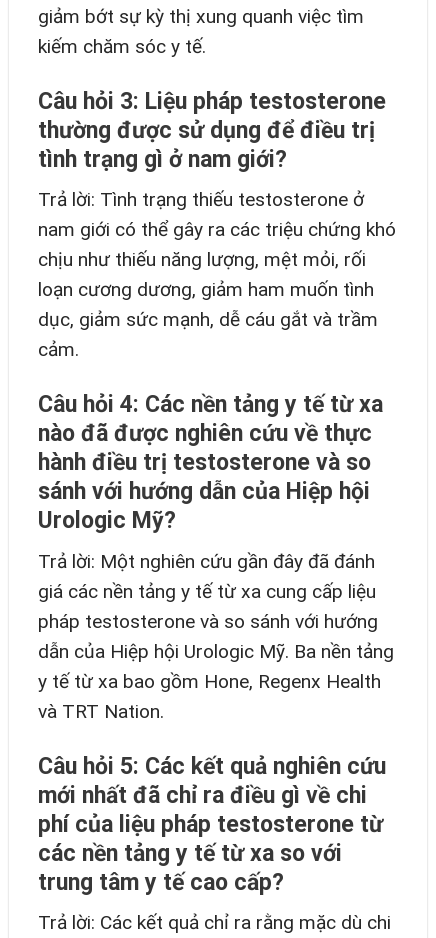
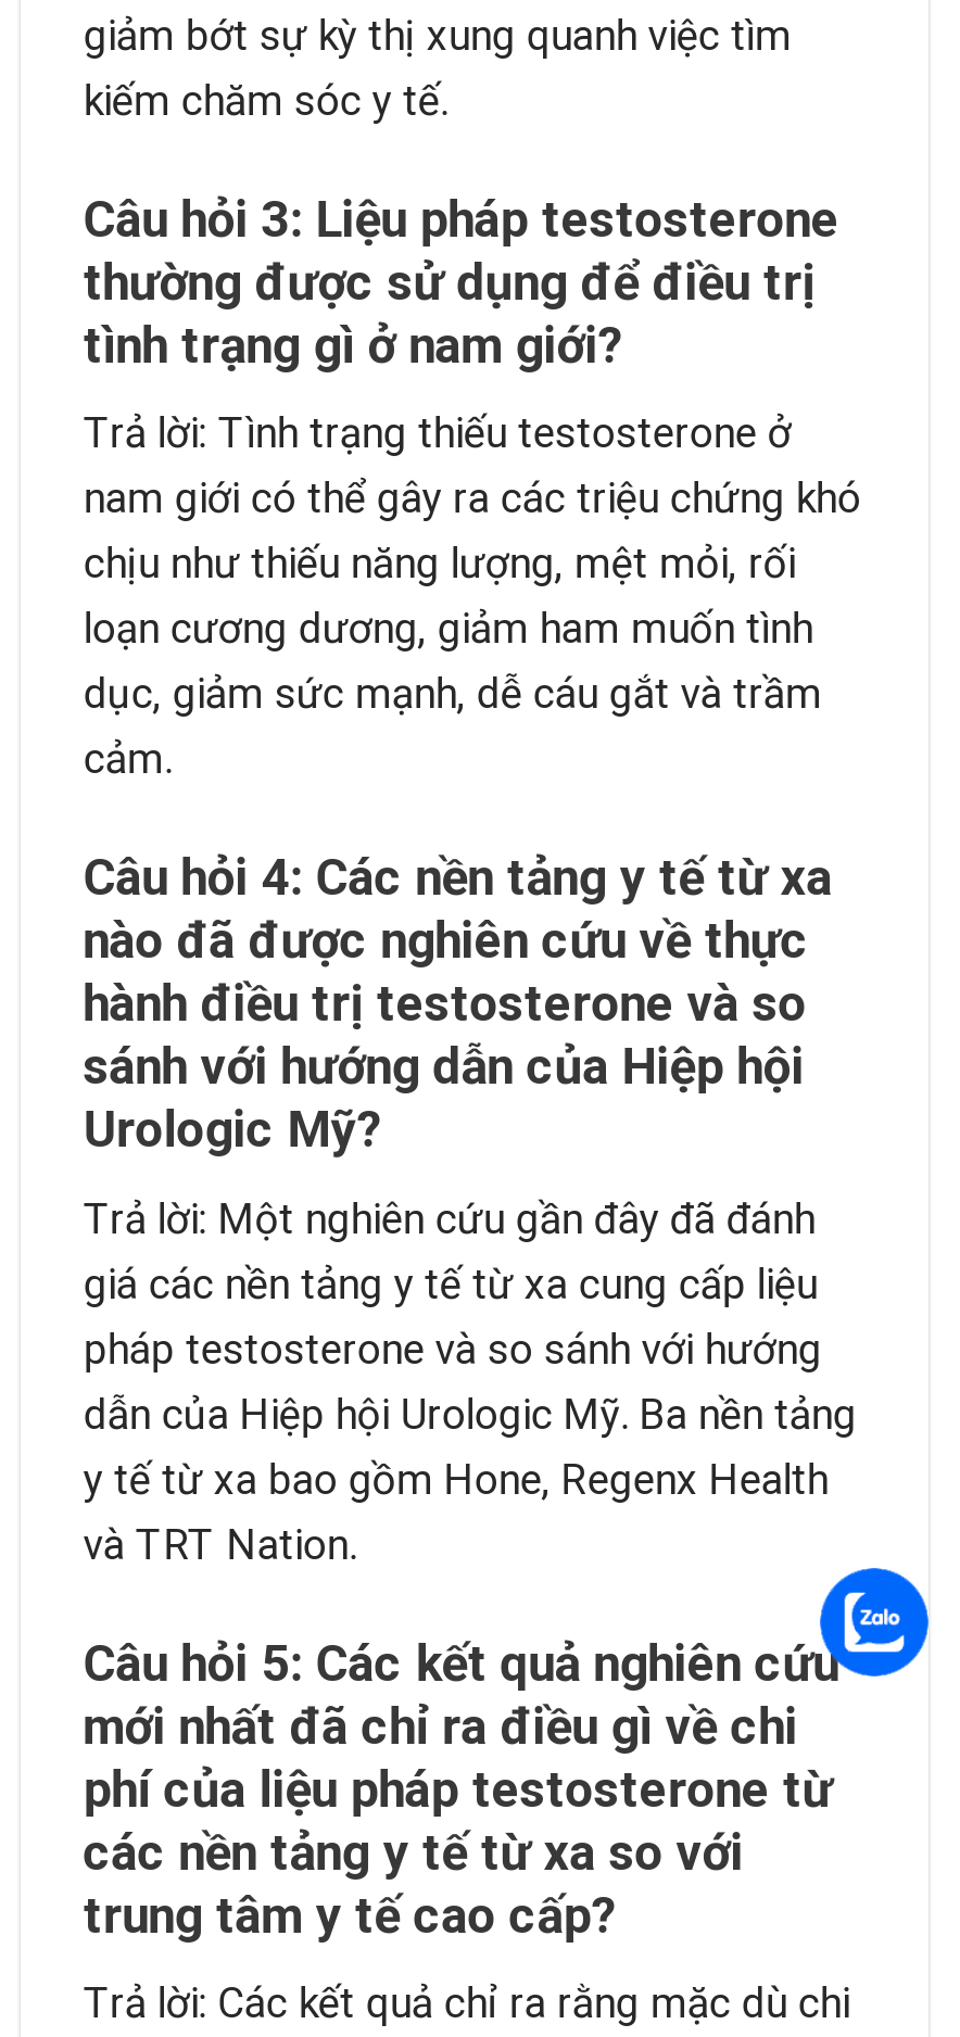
none -> [818,1566,931,1679] [image]

